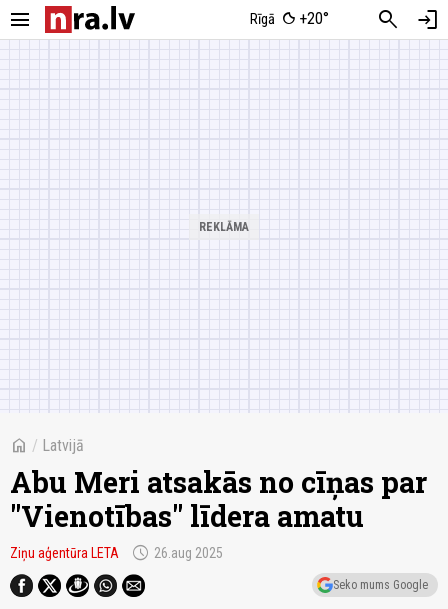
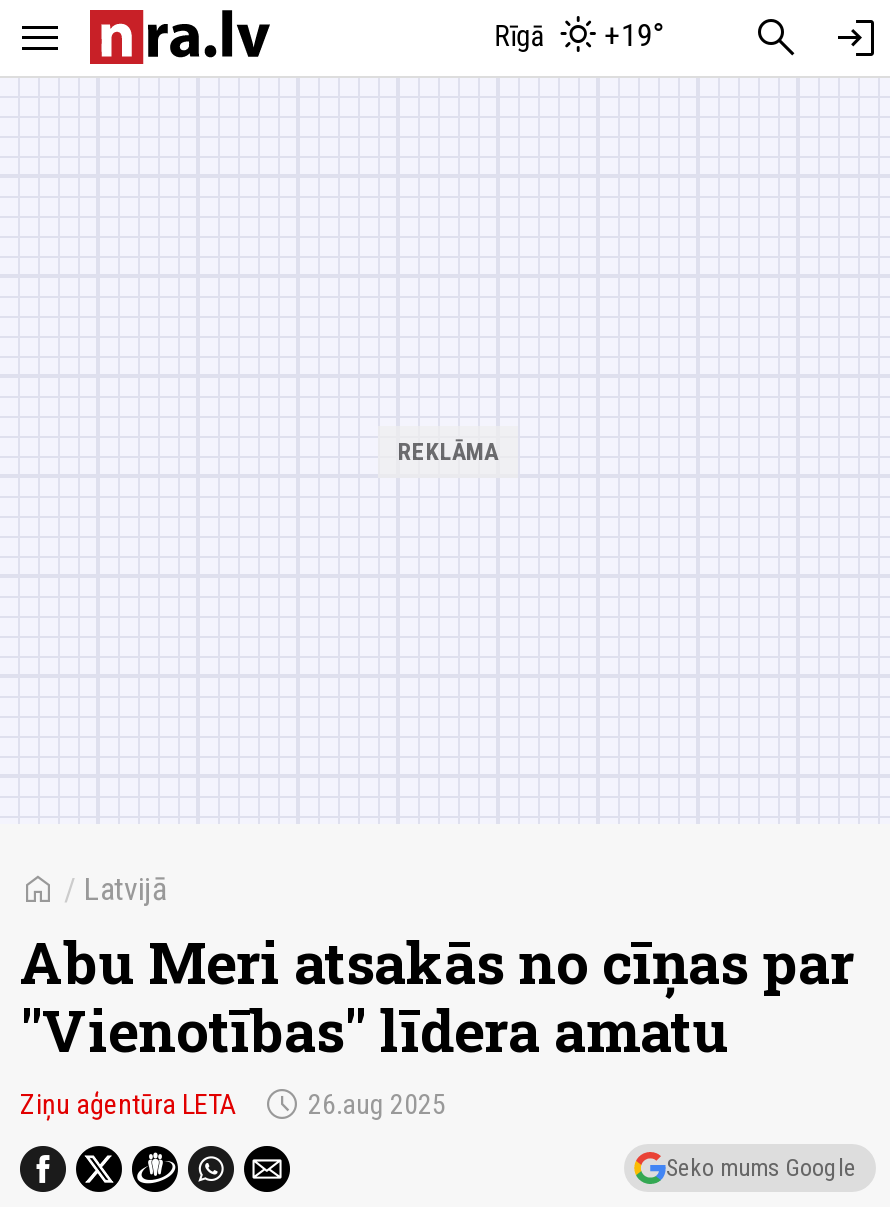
[250,9,329,28] Rīgā +20° -> [494,16,664,54] Rīgā +19°

